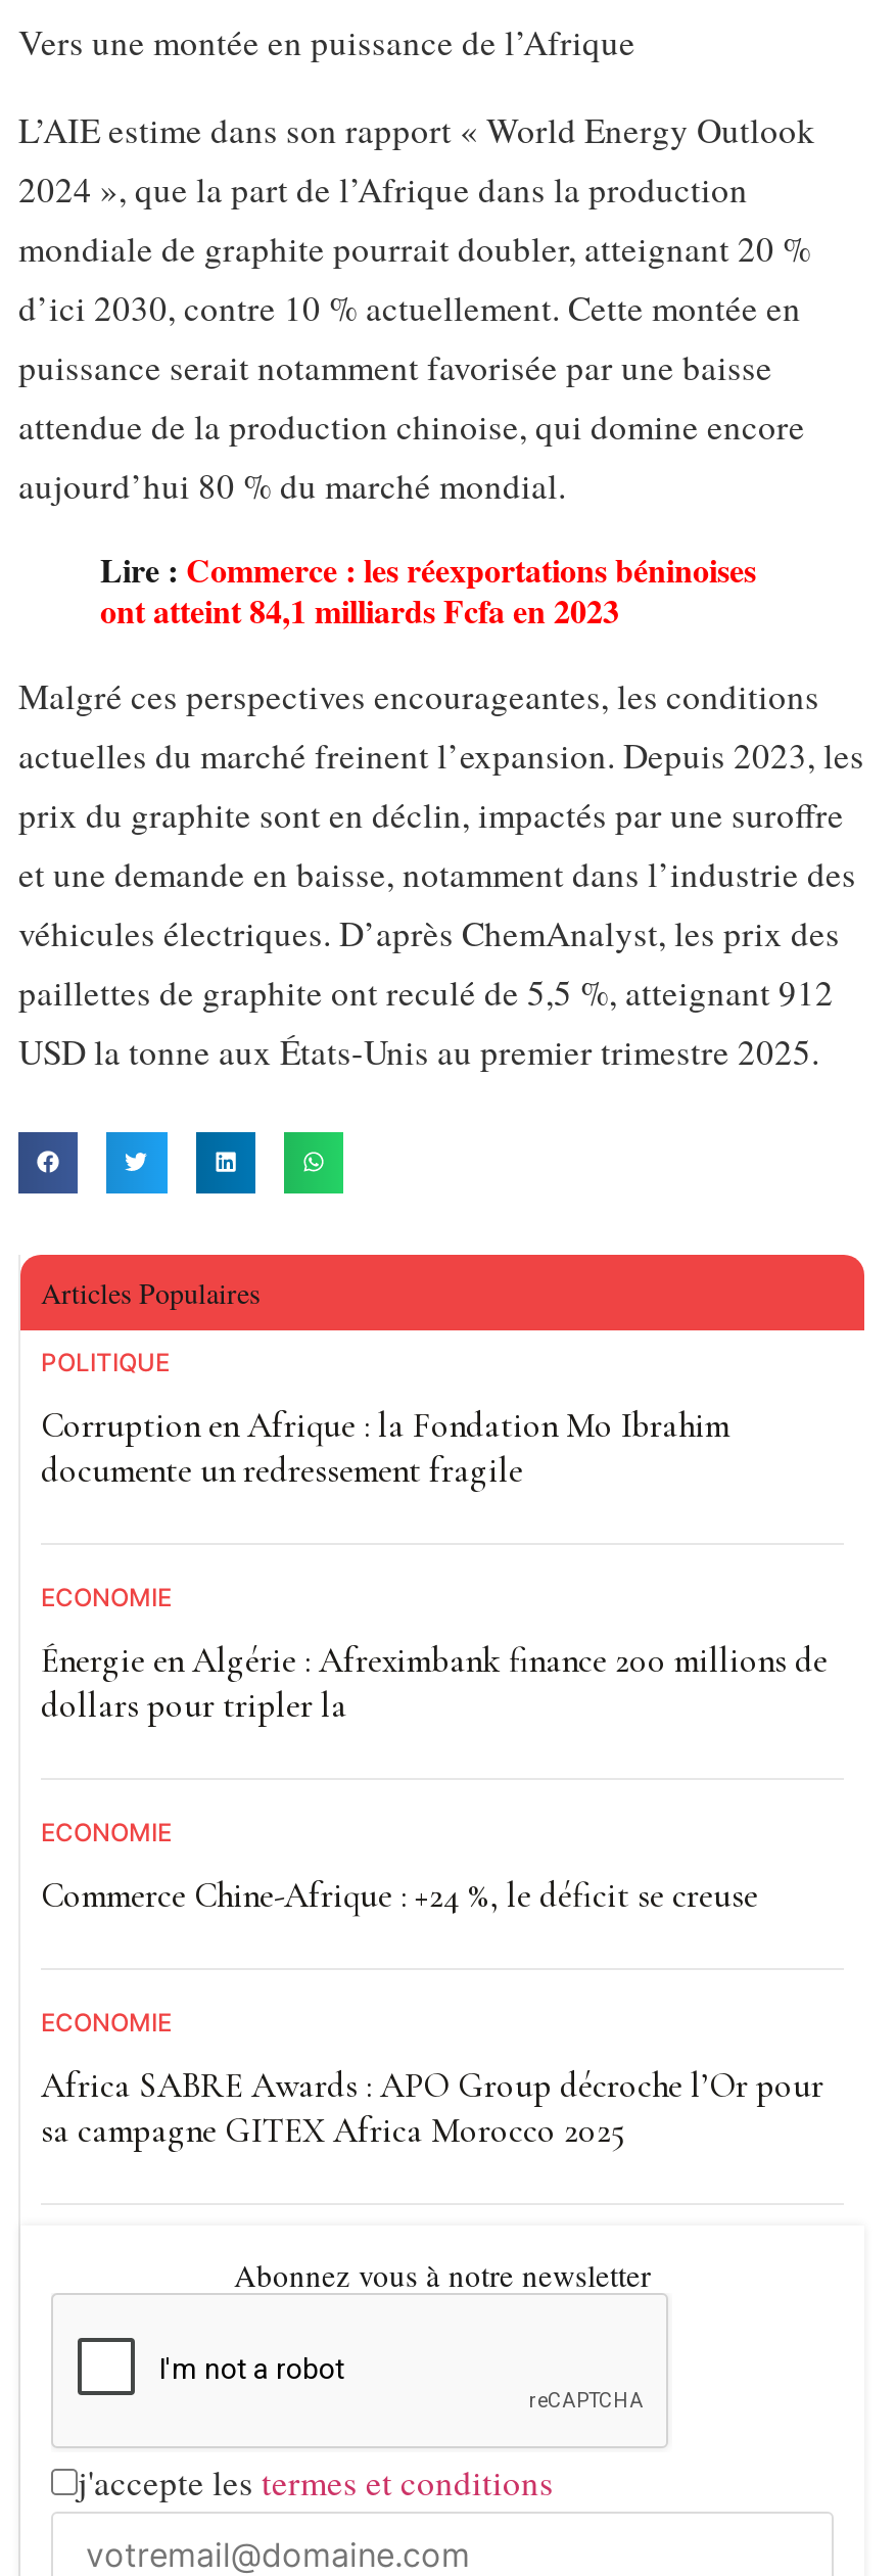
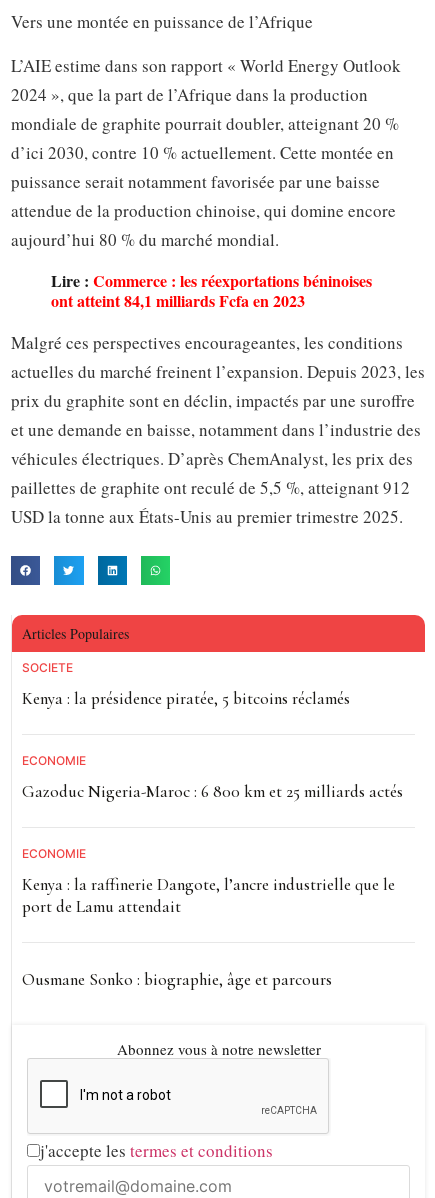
[41,1346,170,1376] POLITIQUE -> [22,660,73,675] SOCIETE
[41,1403,729,1491] Corruption en Afrique : la Fondation Mo Ibrahim | documente un redressement fragile -> [22,688,350,709] Kenya : la présidence piratée, 5 bitcoins réclamés
[41,1638,828,1726] Énergie en Algérie : Afreximbank finance 200 millions de | dollars pour tripler la -> [22,781,403,802] Gazoduc Nigeria-Maroc : 6 800 km et 25 milliards actés
[41,1873,823,2151] Commerce Chine-Afrique : +24 %, le déficit se creuse | ECONOMIE | Africa SABRE Awards : APO Group décroche l’Or pour | sa campagne GITEX Africa Morocco 2025 -> [22,874,395,990] Kenya : la raffinerie Dangote, l’ancre industrielle que le | port de Lamu attendait | Ousmane Sonko : biographie, âge et parcours

